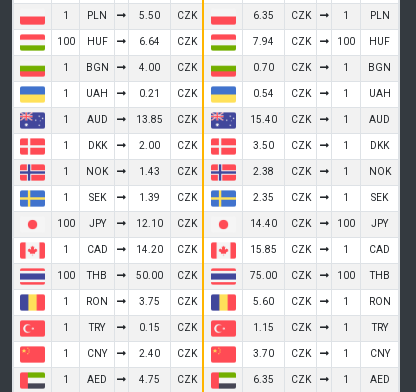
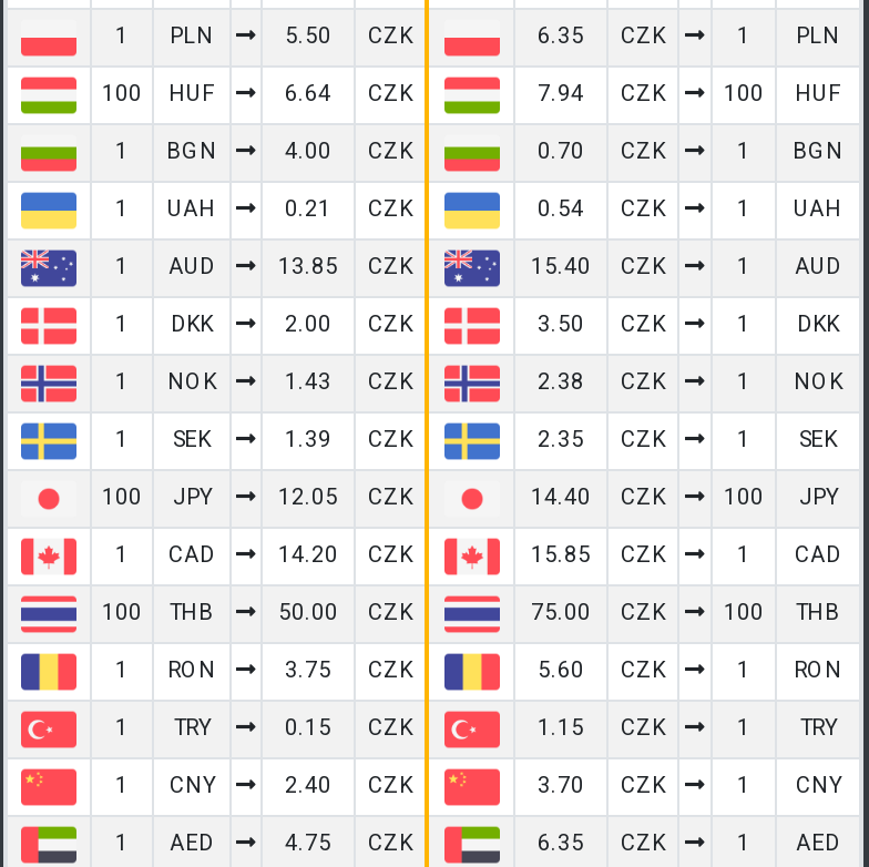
[136,218,196,229] 12.10 CZK -> [278,484,412,509] 12.05 CZK

